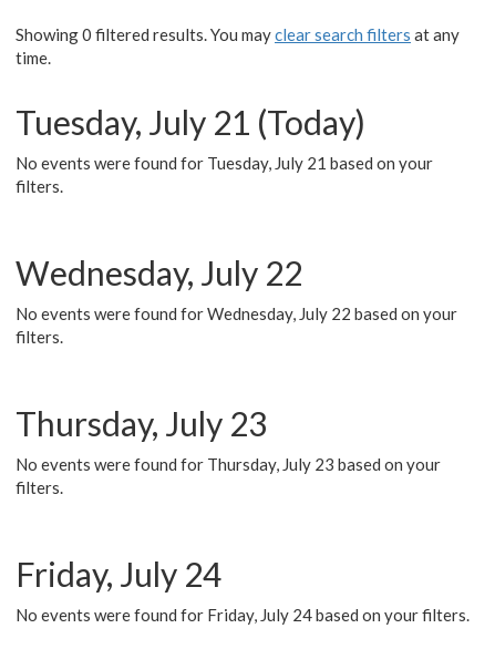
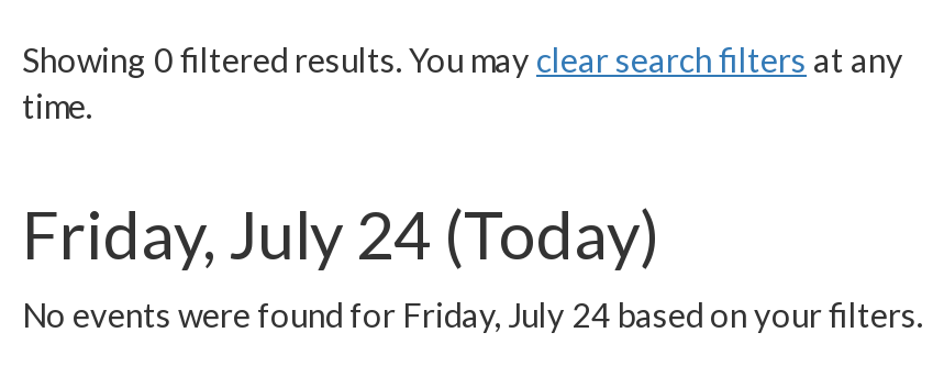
[16,102,457,594] Tuesday, July 21 (Today) | No events were found for Tuesday, July 21 based on your | filters. | Wednesday, July 22 | No events were found for Wednesday, July 22 based on your | filters. | Thursday, July 23 | No events were found for Thursday, July 23 based on your | filters. | Friday, July 24 -> [22,193,659,273] Friday, July 24 (Today)

